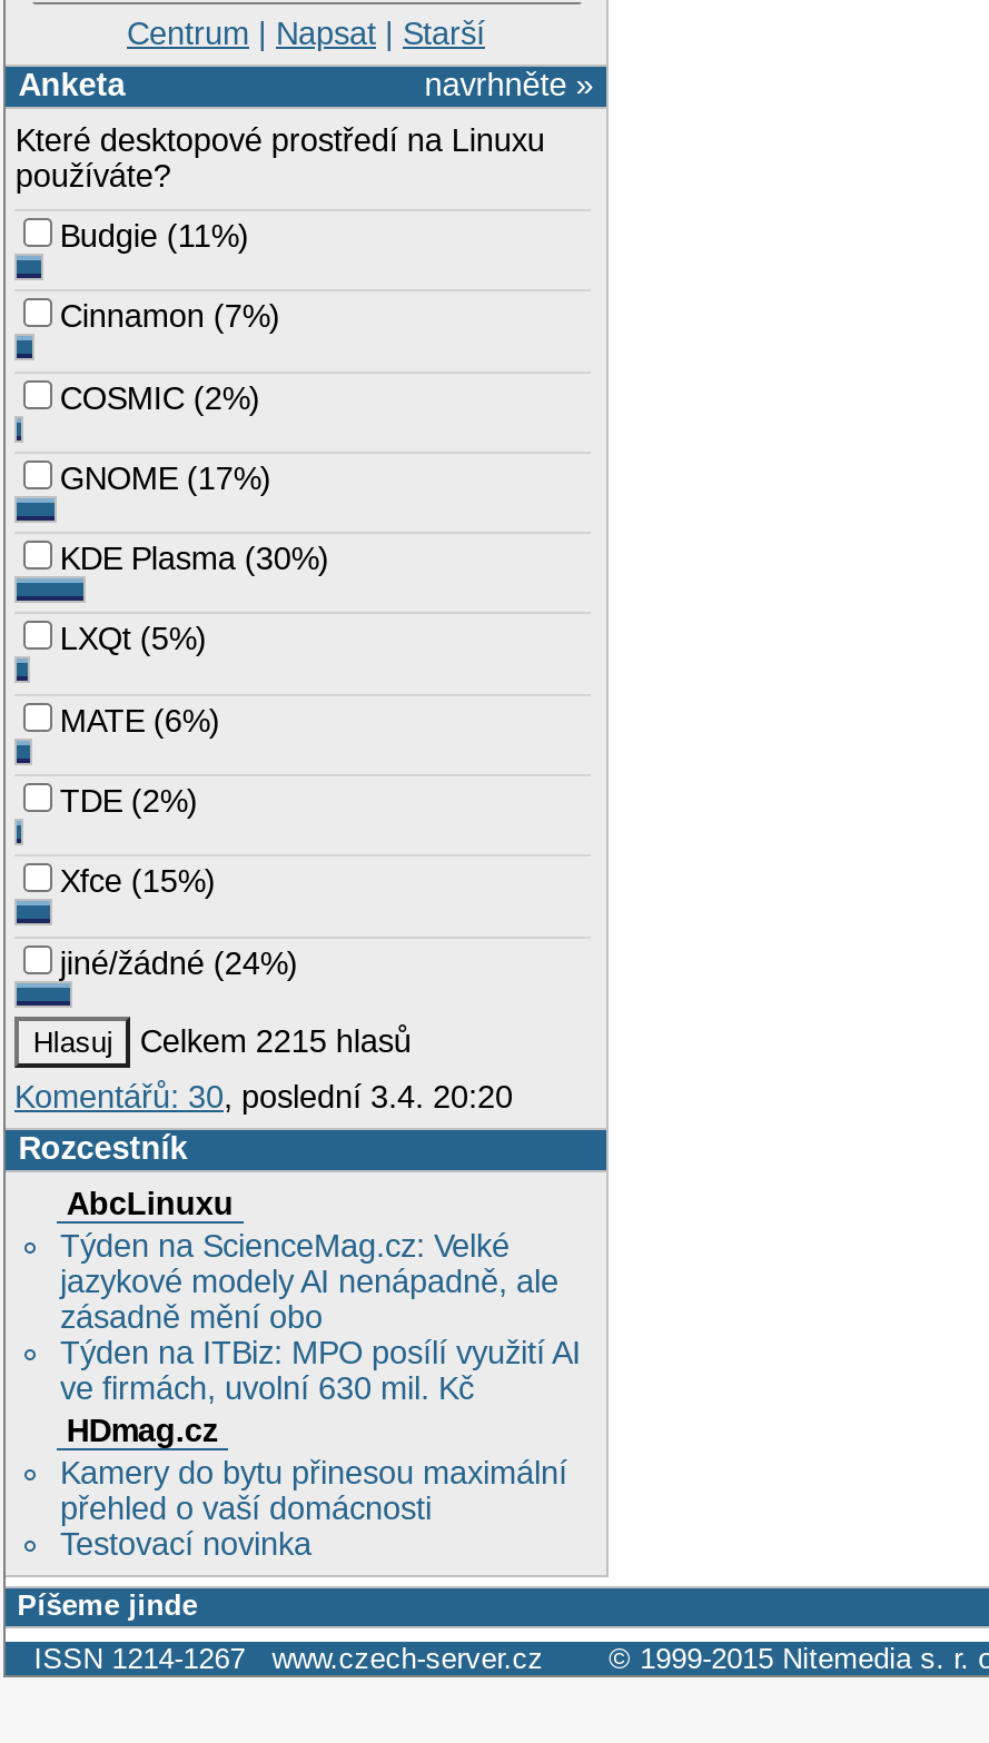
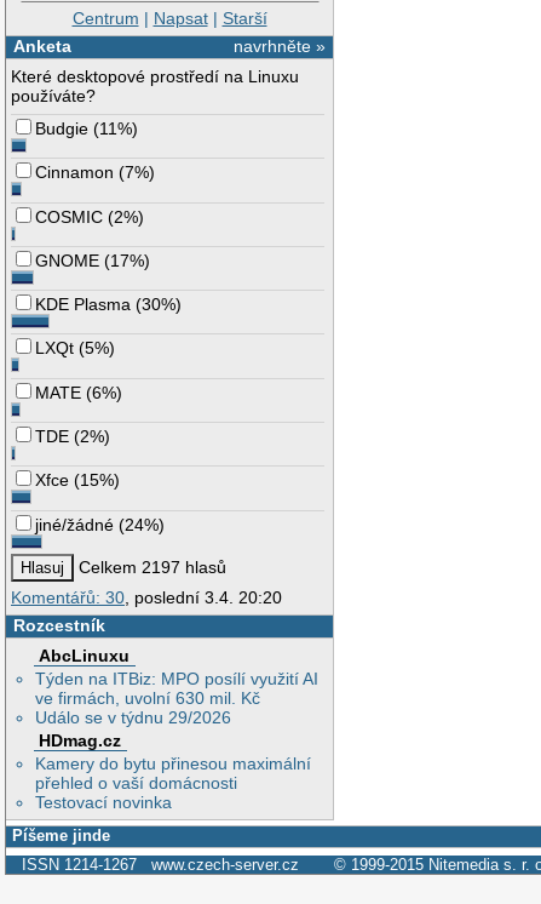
[131,1024,411,1059] Celkem 2215 hlasů -> [74,558,227,577] Celkem 2197 hlasů
[60,1228,558,1334] Týden na ScienceMag.cz: Velké | jazykové modely AI nenápadně, ale | zásadně mění obo -> none
moved [60,1334,581,1406] -> [36,669,319,707]: Týden na ITBiz: MPO posílí využití AI | ve firmách, uvolní 630 mil. Kč
none -> [36,707,232,727] Událo se v týdnu 29/2026

